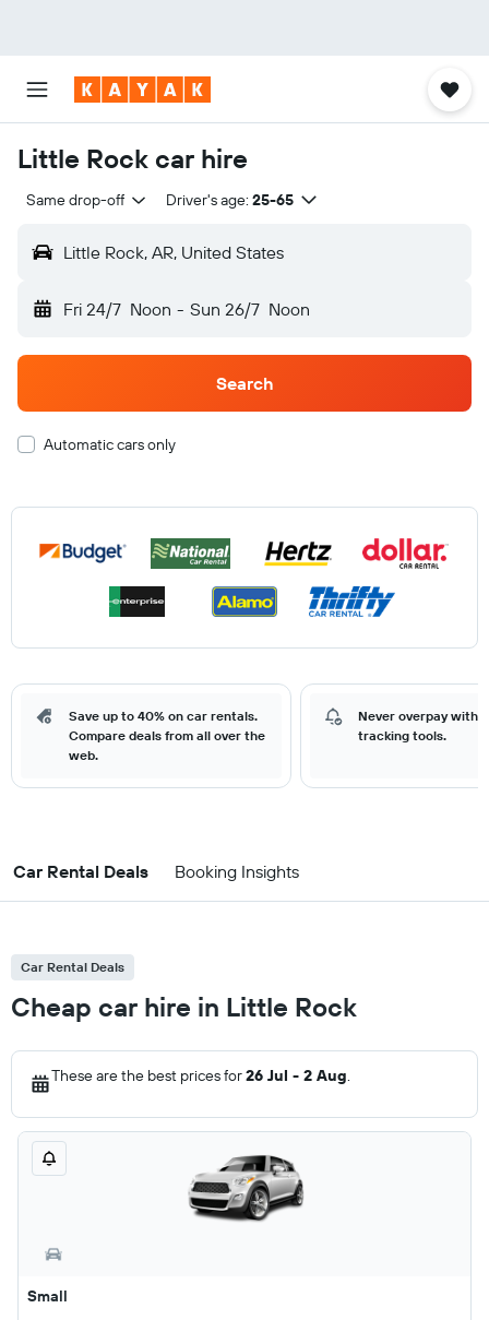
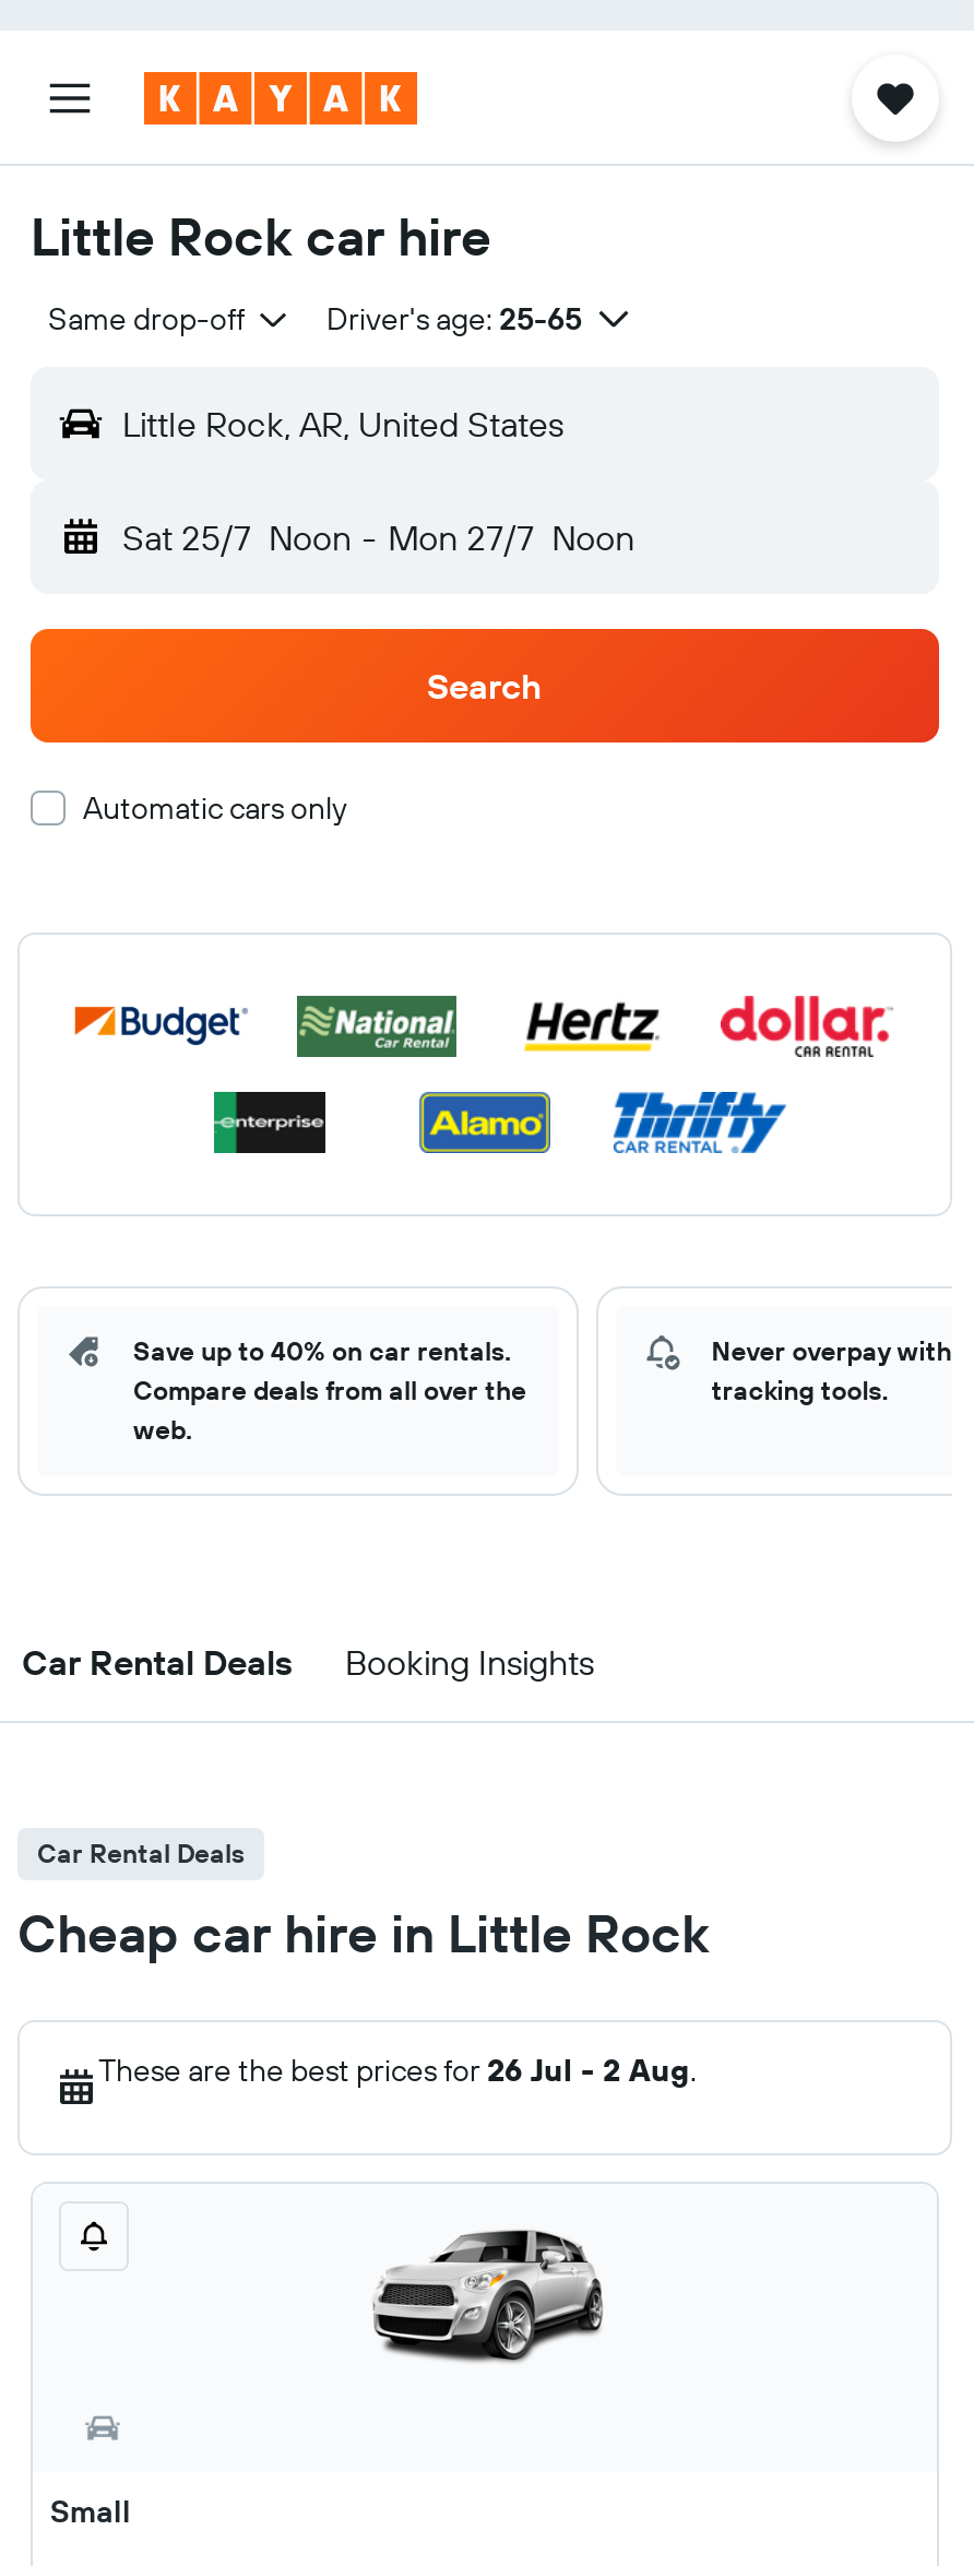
[63,298,310,320] Fri 24/7 Noon - Sun 26/7 Noon -> [122,515,635,559] Sat 25/7 Noon - Mon 27/7 Noon

